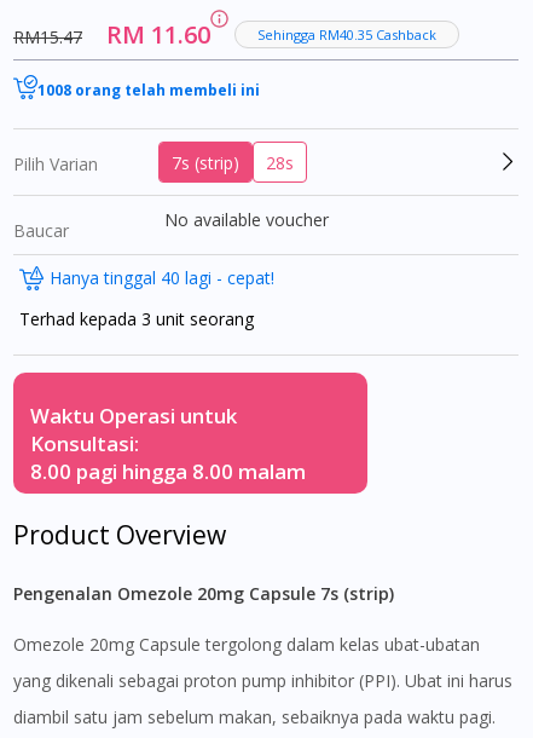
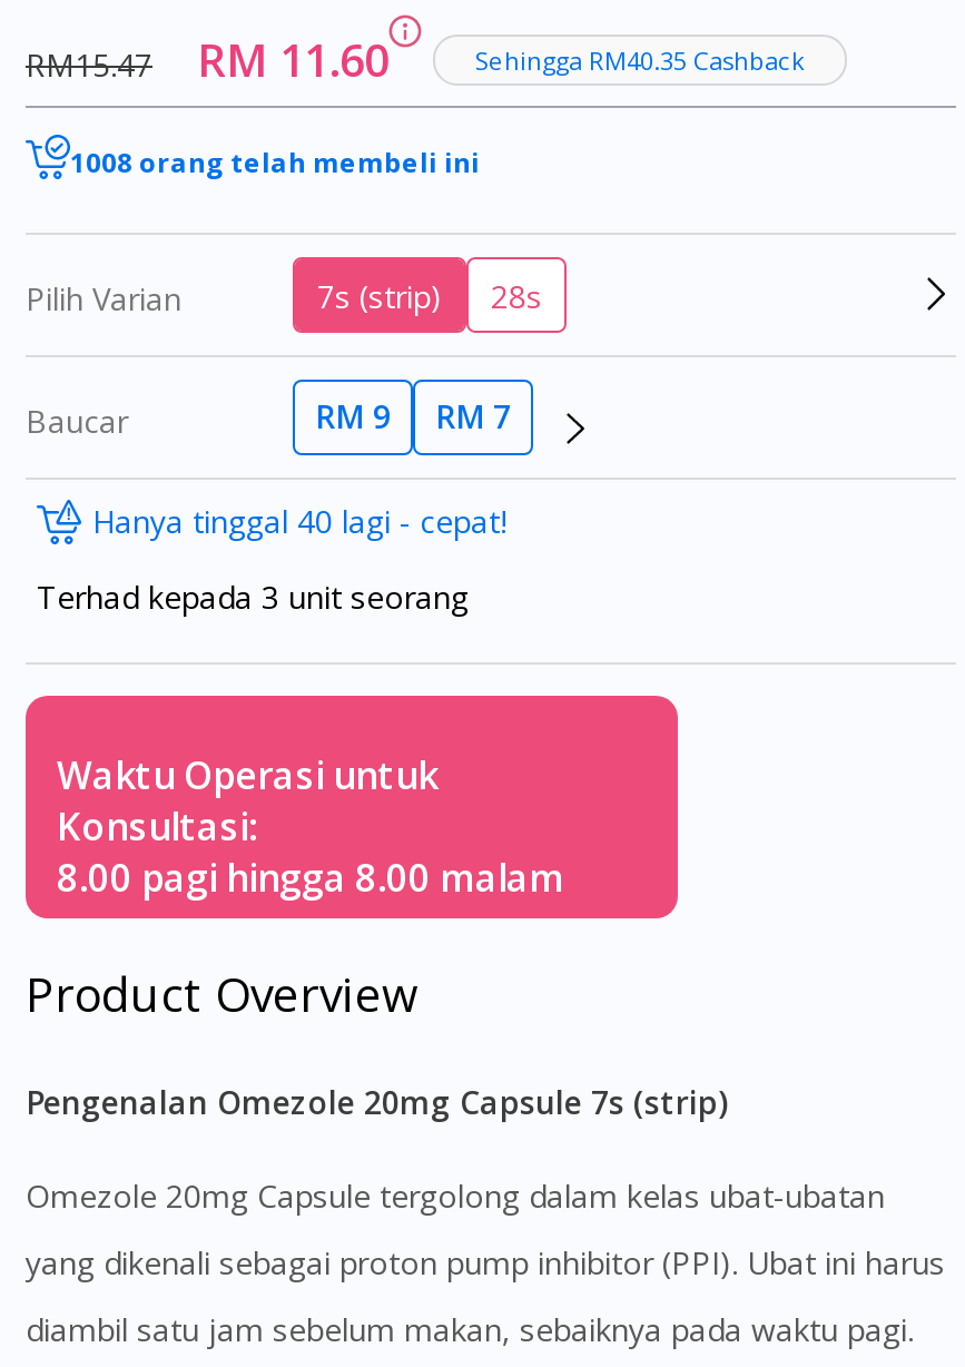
[164,209,329,232] No available voucher -> [315,396,511,438] RM 9 | RM 7

